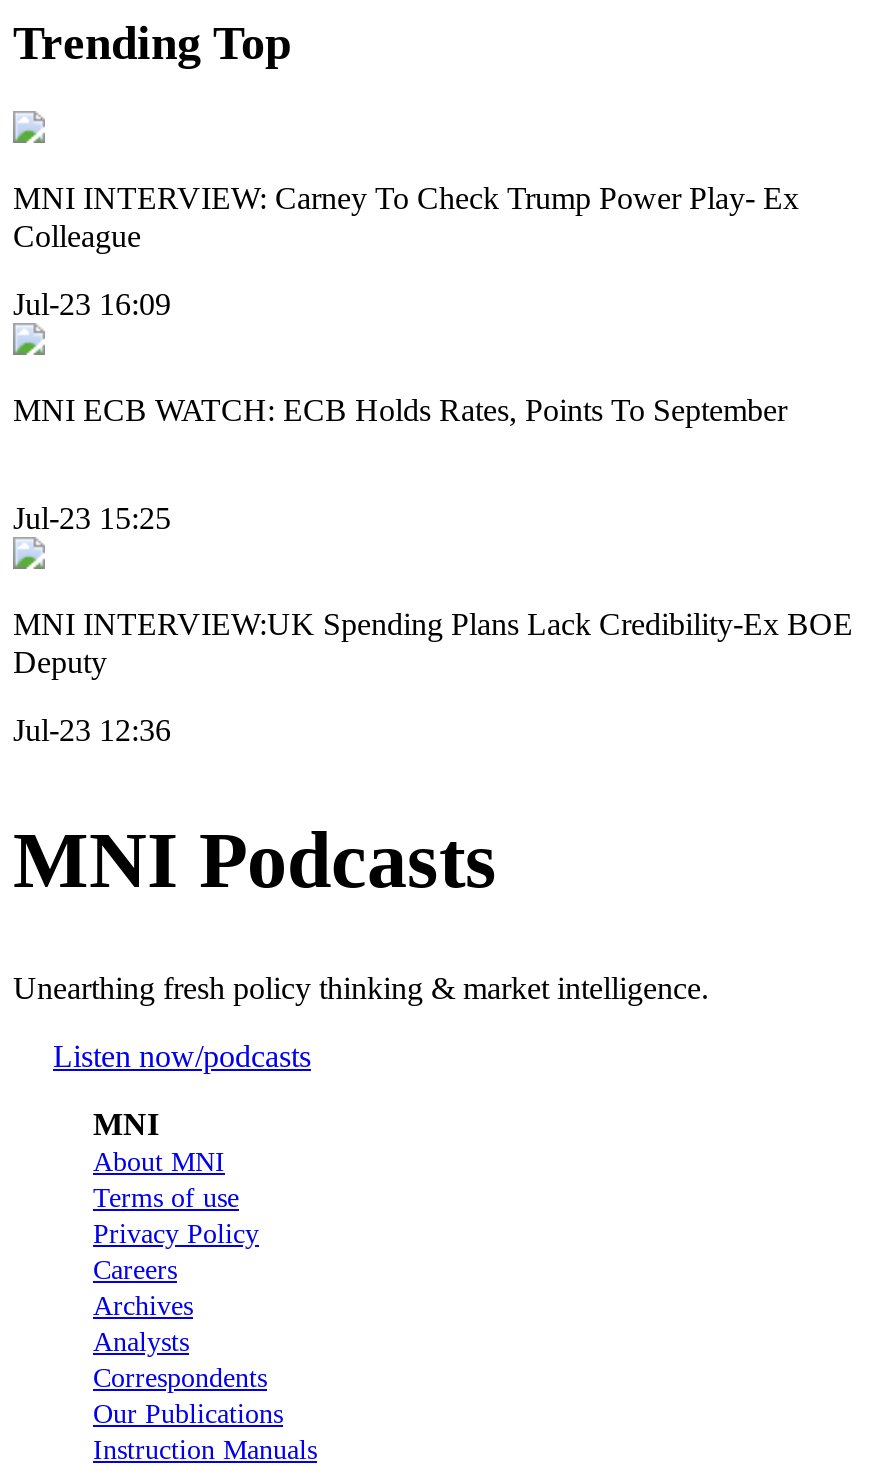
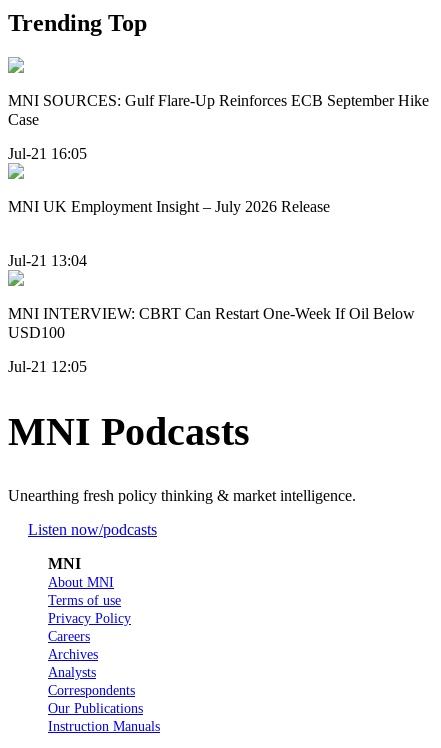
[13,181,799,253] MNI INTERVIEW: Carney To Check Trump Power Play- Ex | Colleague -> [8,92,429,128] MNI SOURCES: Gulf Flare-Up Reinforces ECB September Hike | Case
[13,287,171,321] Jul-23 16:09 -> [8,145,87,162] Jul-21 16:05
[13,393,787,427] MNI ECB WATCH: ECB Holds Rates, Points To September -> [8,198,330,215] MNI UK Employment Insight – July 2026 Release
[13,500,171,534] Jul-23 15:25 -> [8,252,87,269] Jul-21 13:04
[13,606,853,678] MNI INTERVIEW:UK Spending Plans Lack Credibility-Ex BOE | Deputy -> [8,305,415,341] MNI INTERVIEW: CBRT Can Restart One-Week If Oil Below | USD100
[13,713,171,747] Jul-23 12:36 -> [8,358,87,375] Jul-21 12:05

